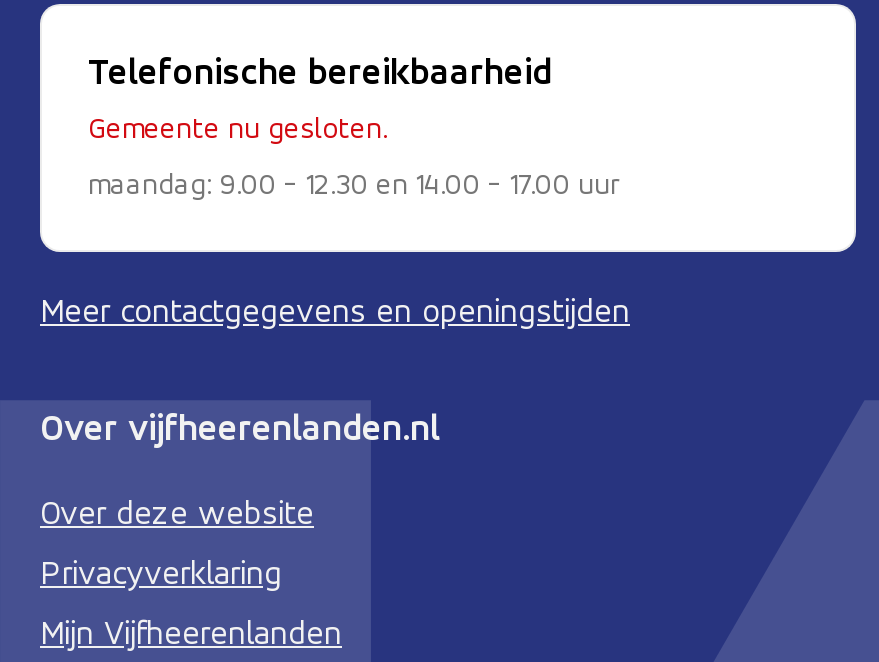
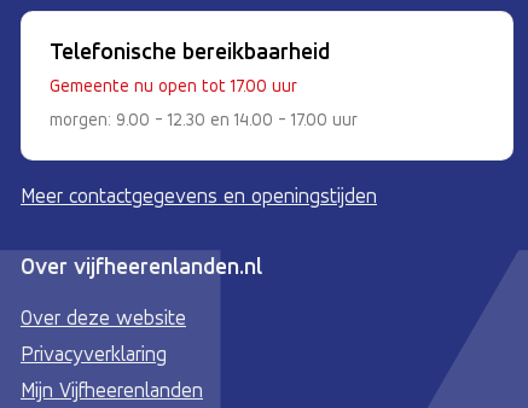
[88,111,388,147] Gemeente nu gesloten. -> [50,75,297,97] Gemeente nu open tot 17.00 uur
[88,167,620,203] maandag: 9.00 - 12.30 en 14.00 - 17.00 uur -> [50,109,358,131] morgen: 9.00 - 12.30 en 14.00 - 17.00 uur

